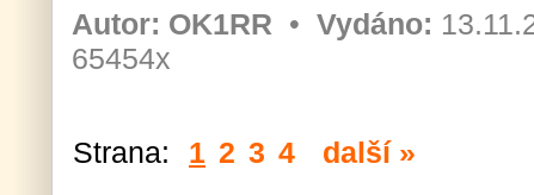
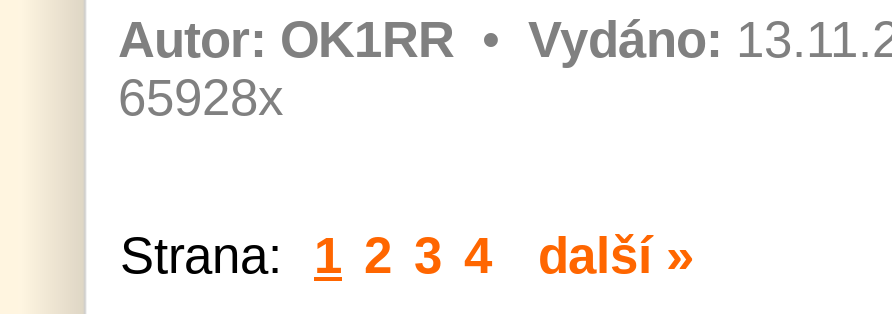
[72,42,171,75] 65454x -> [118,69,284,125] 65928x

